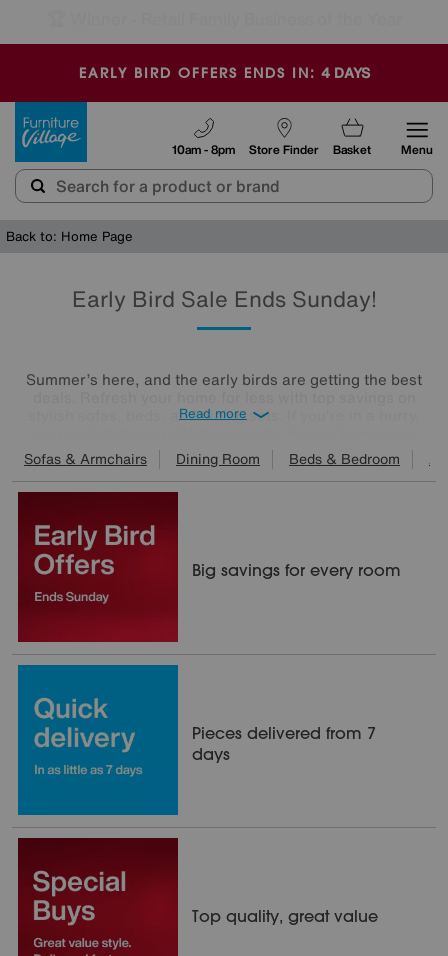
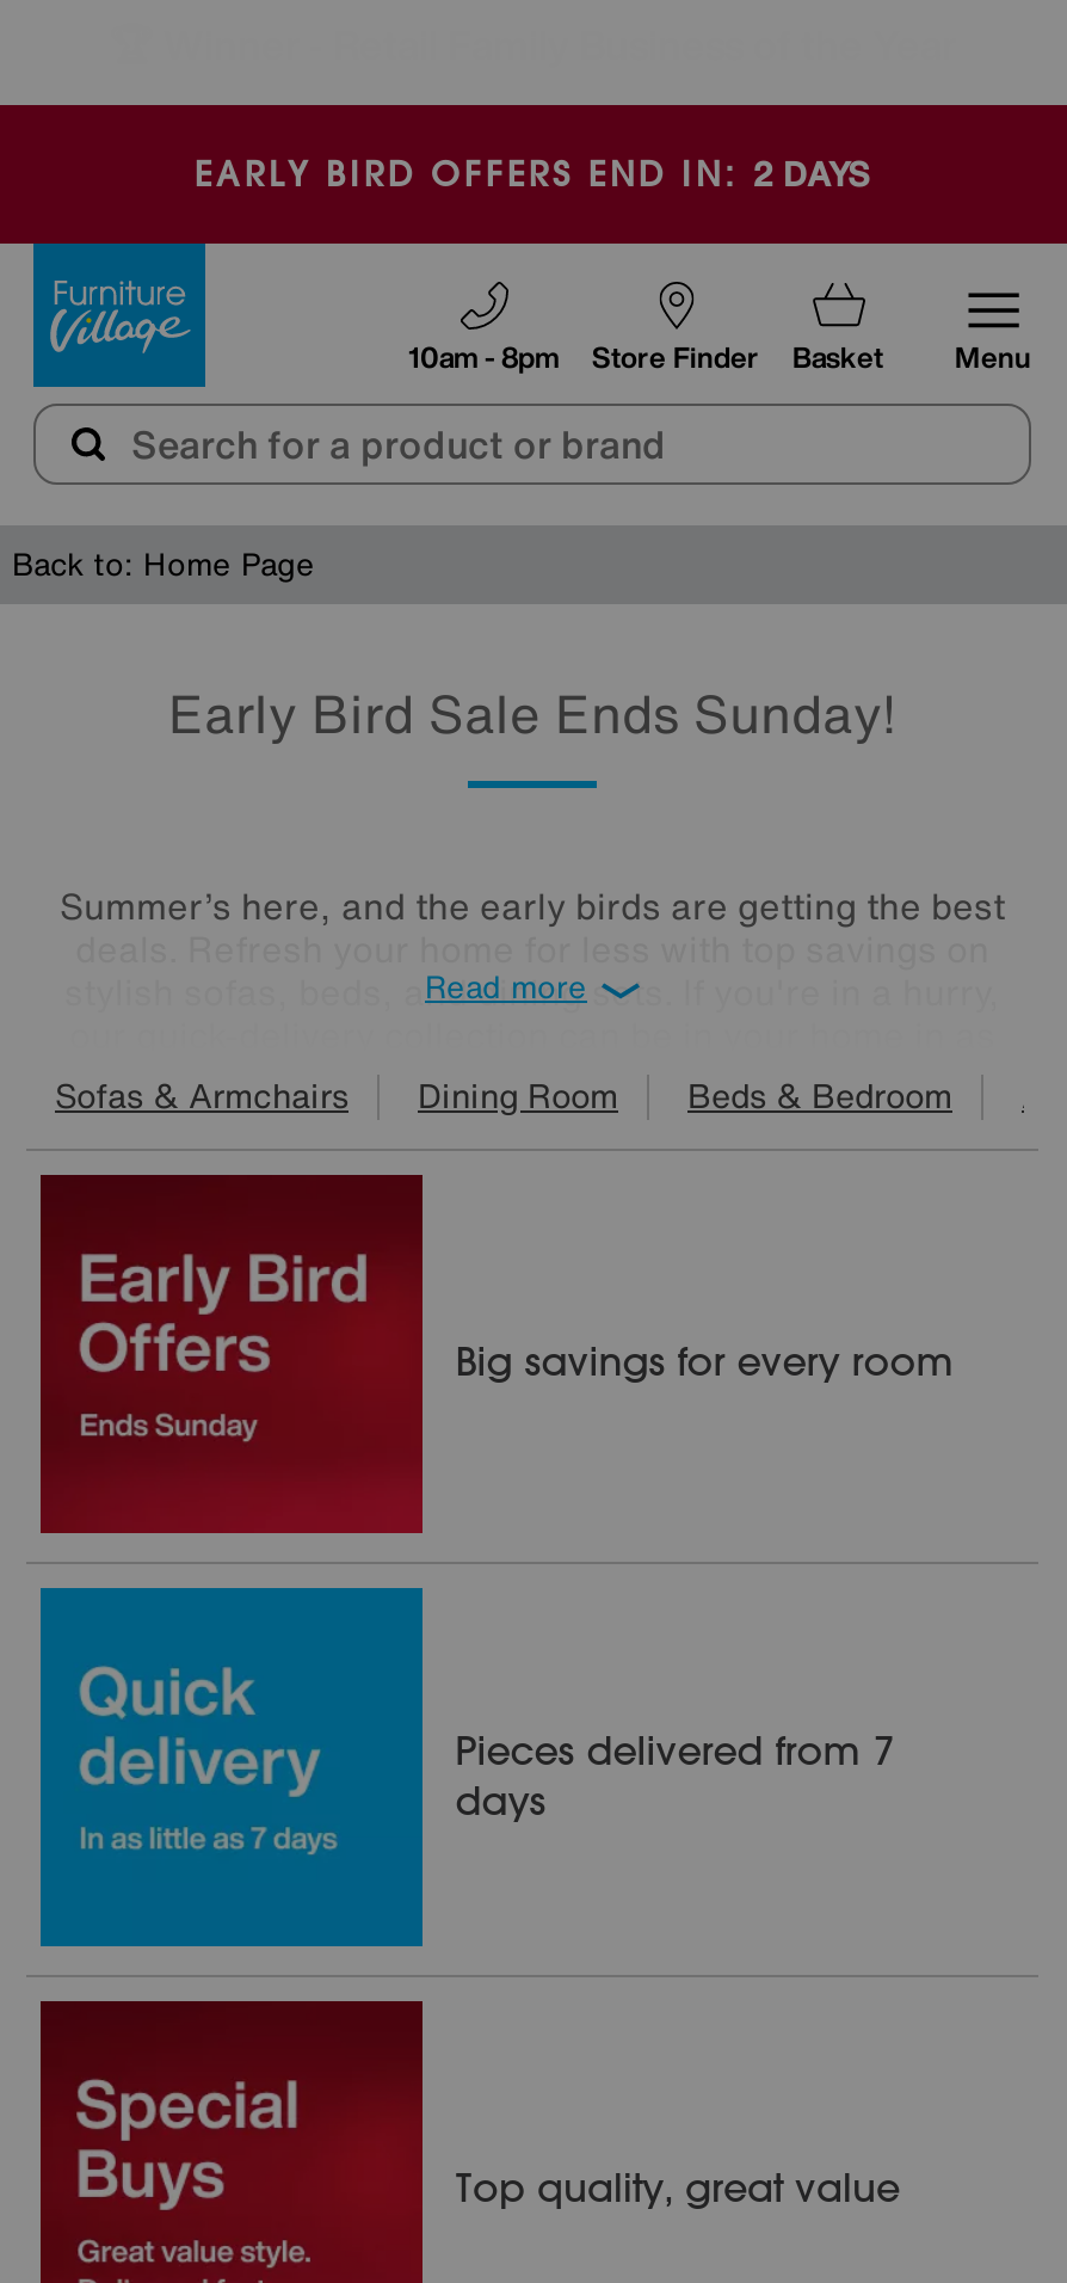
[78,62,369,83] EARLY BIRD OFFERS ENDS IN: 4 DAYS -> [196,148,869,198] EARLY BIRD OFFERS END IN: 2 DAYS

